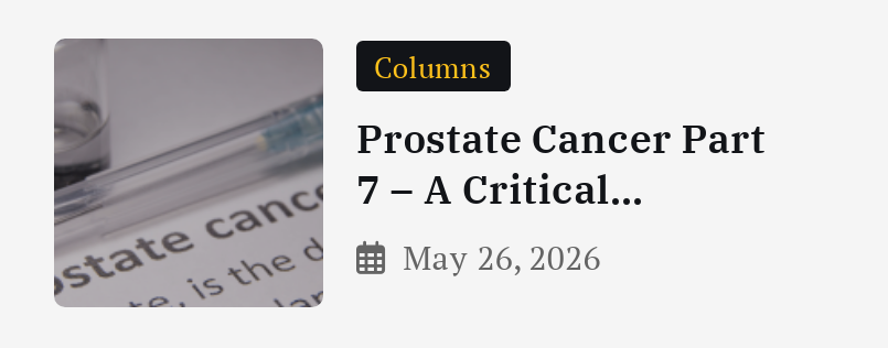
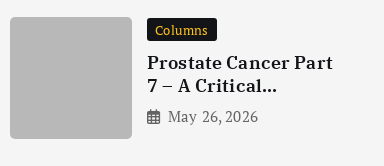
[54,39,323,307] [image] -> none

